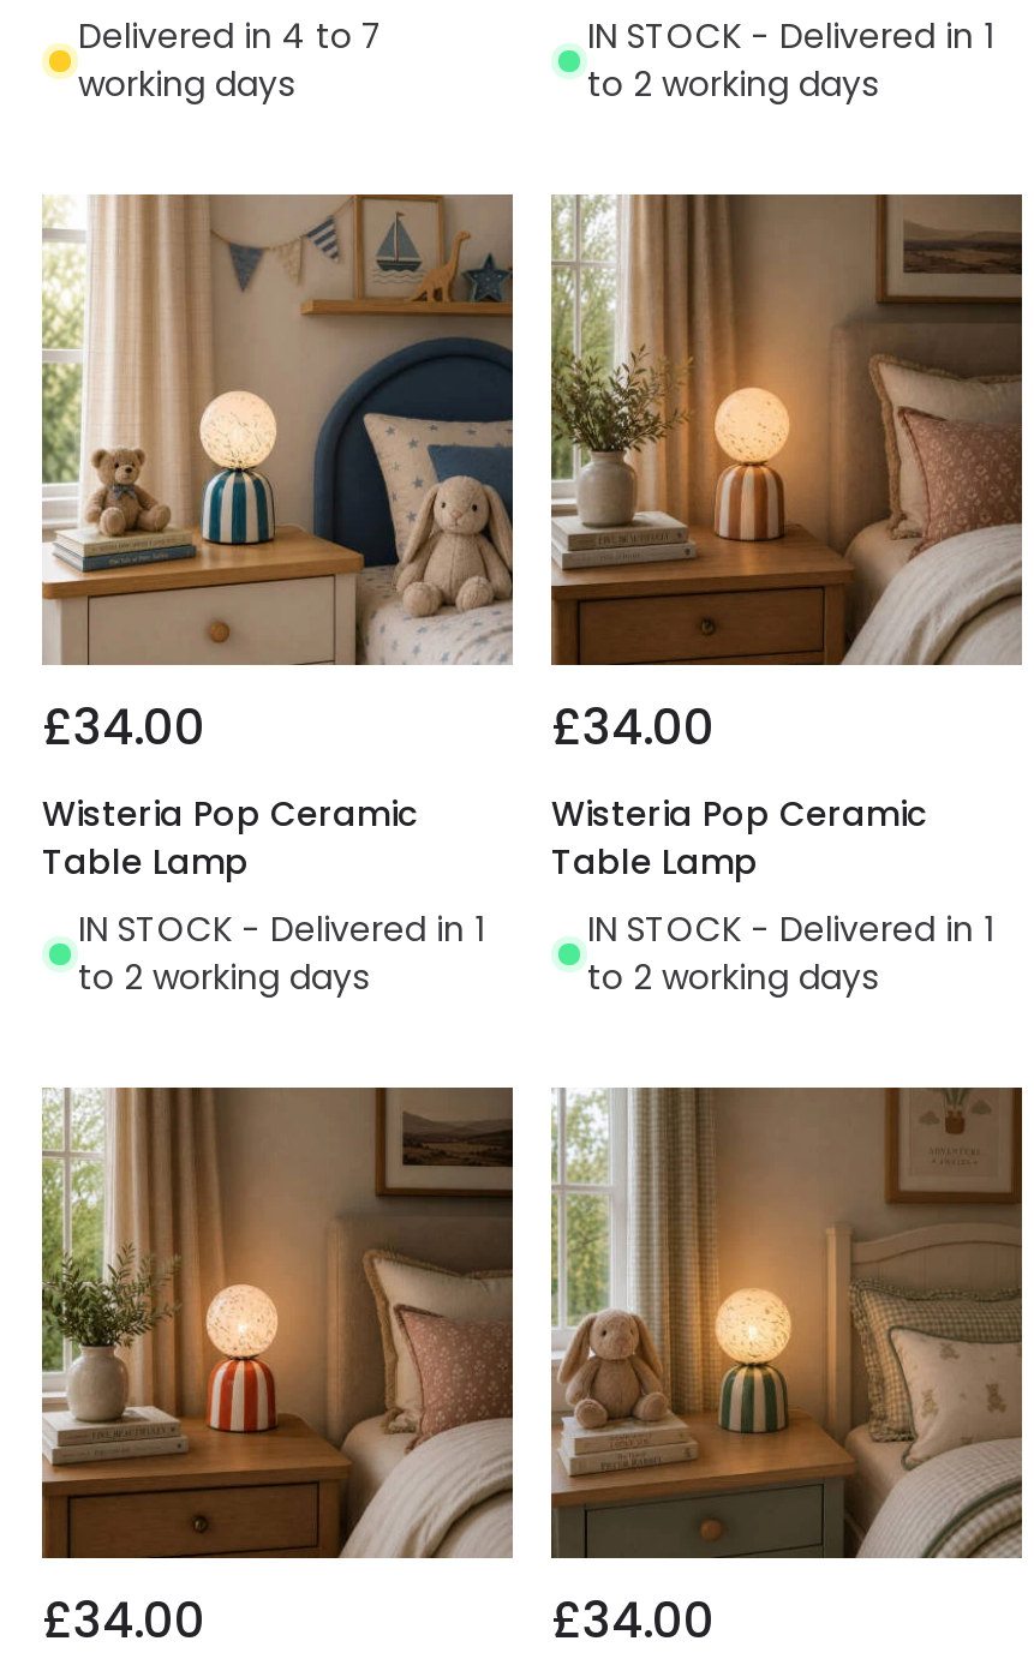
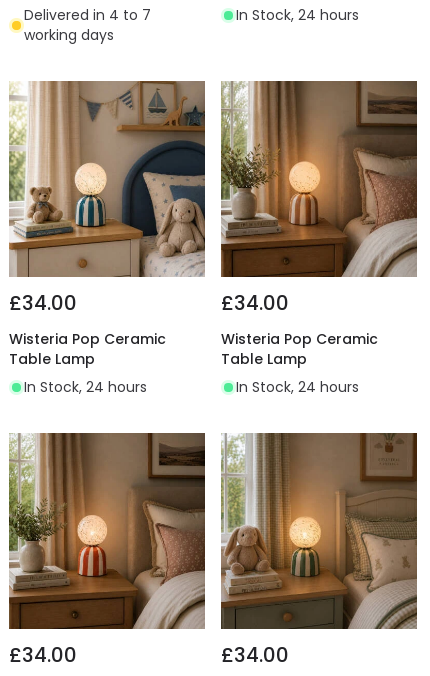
[587,12,993,108] IN STOCK - Delivered in 1 | to 2 working days -> [236,5,359,25] In Stock, 24 hours
[78,905,484,1001] IN STOCK - Delivered in 1 | to 2 working days -> [24,377,147,397] In Stock, 24 hours
[587,905,993,1001] IN STOCK - Delivered in 1 | to 2 working days -> [236,377,359,397] In Stock, 24 hours

